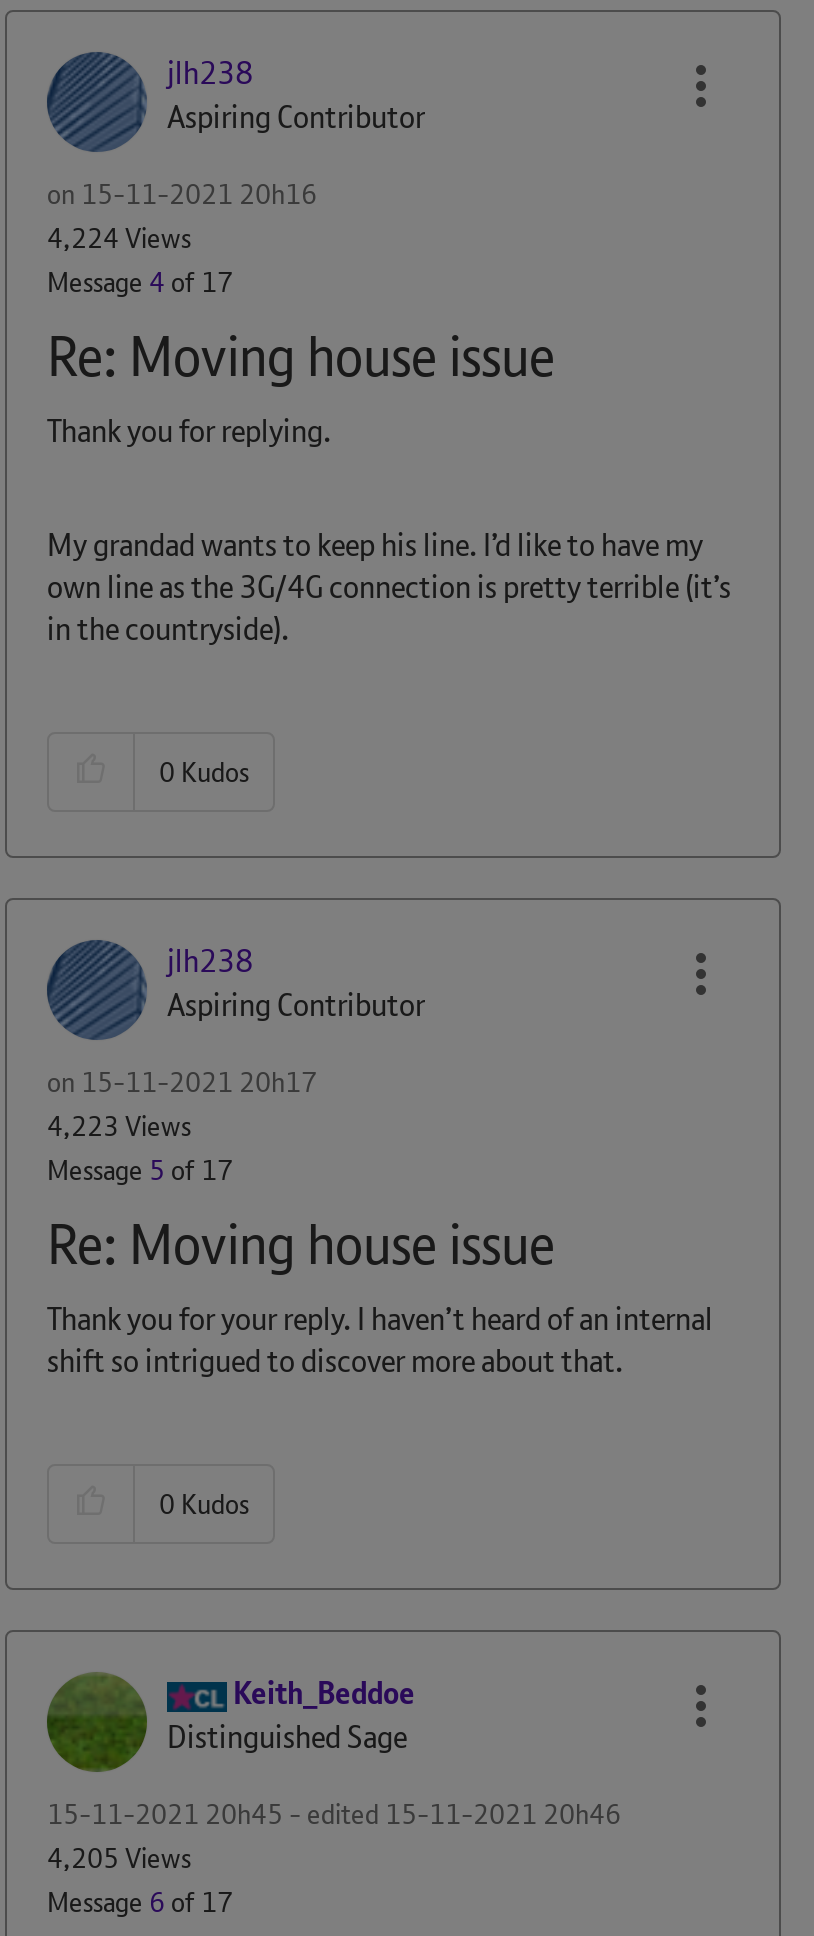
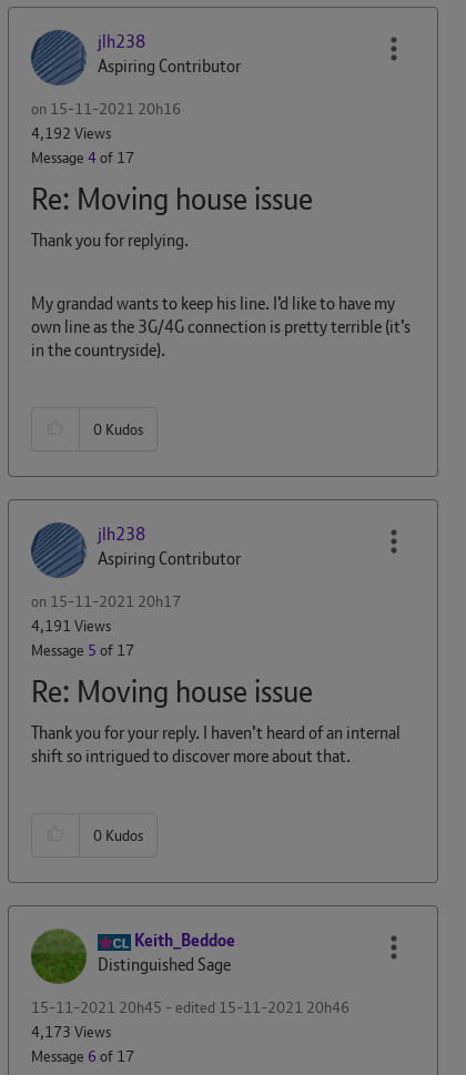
[47,220,191,256] 4,224 Views -> [31,123,111,143] 4,192 Views
[47,1108,191,1144] 4,223 Views -> [31,616,111,636] 4,191 Views
[47,1840,191,1876] 4,205 Views -> [31,1022,111,1042] 4,173 Views

